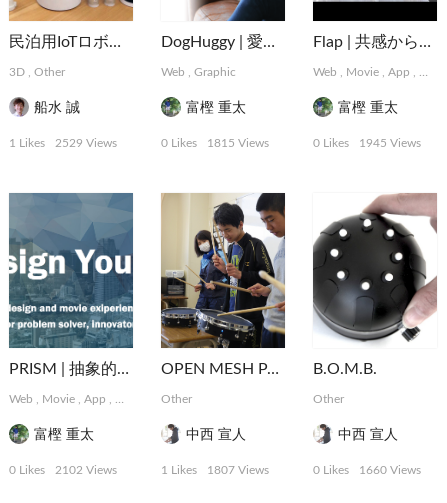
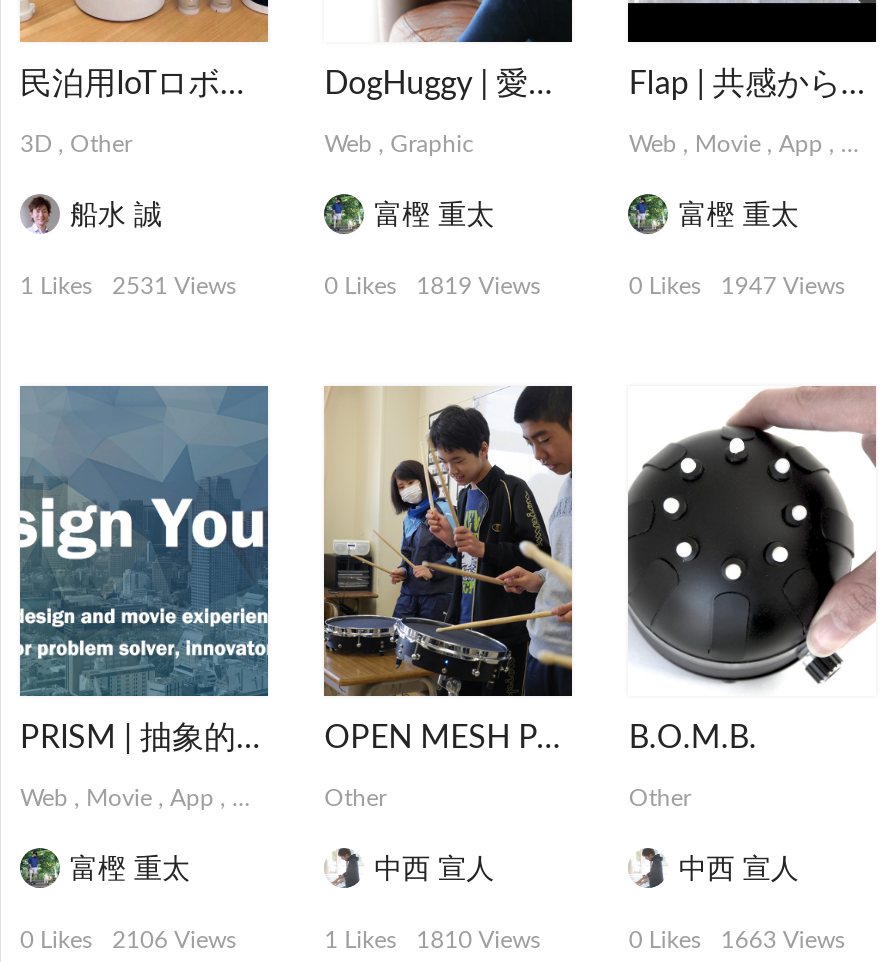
[9,137,117,149] 1 Likes 2529 Views -> [20,274,236,298] 1 Likes 2531 Views
[207,137,269,149] 1815 Views -> [416,274,540,298] 1819 Views
[359,137,421,149] 1945 Views -> [721,274,845,298] 1947 Views
[9,464,117,476] 0 Likes 2102 Views -> [20,928,236,952] 0 Likes 2106 Views
[161,464,269,476] 1 Likes 1807 Views -> [324,928,540,952] 1 Likes 1810 Views
[359,464,421,476] 1660 Views -> [721,928,845,952] 1663 Views

